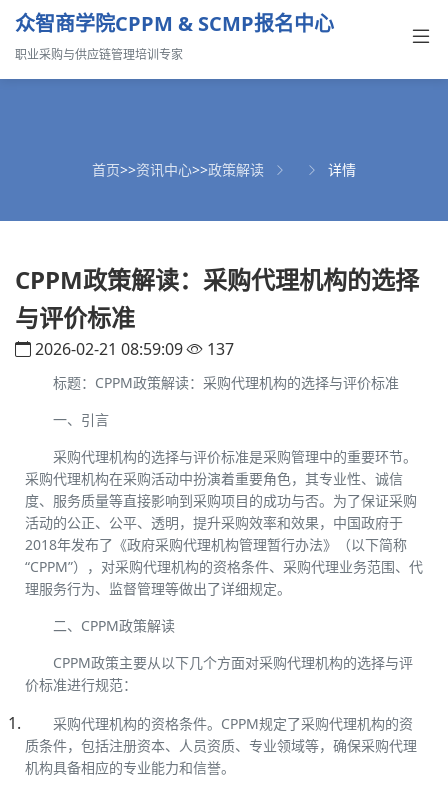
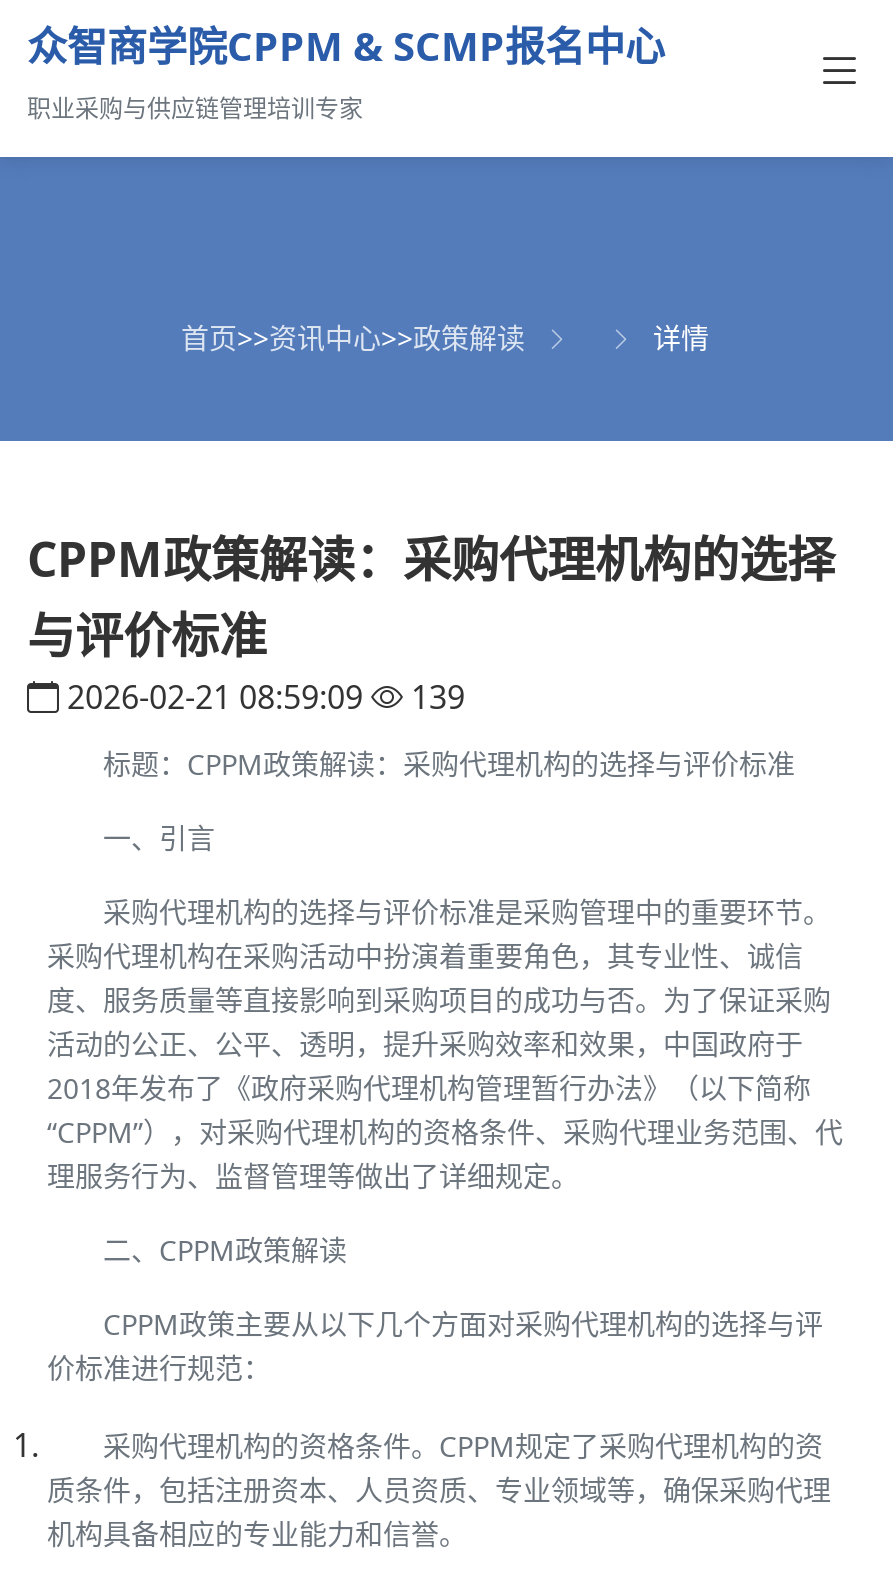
[31,338,234,360] 2026-02-21 08:59:09 137 -> [59,675,465,719] 2026-02-21 08:59:09 139

